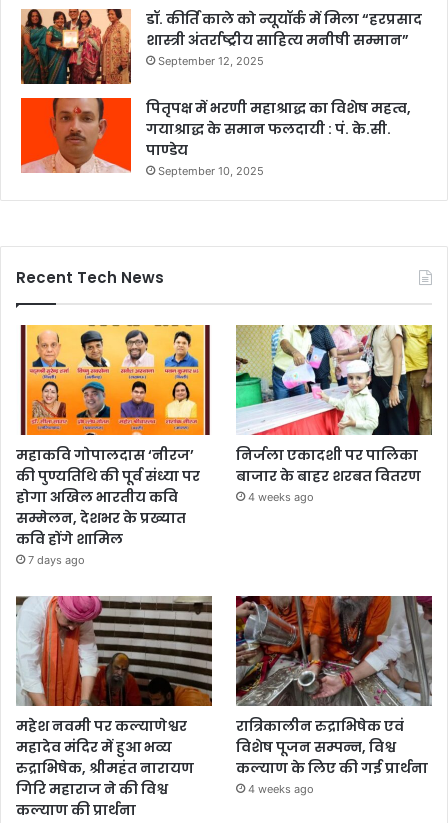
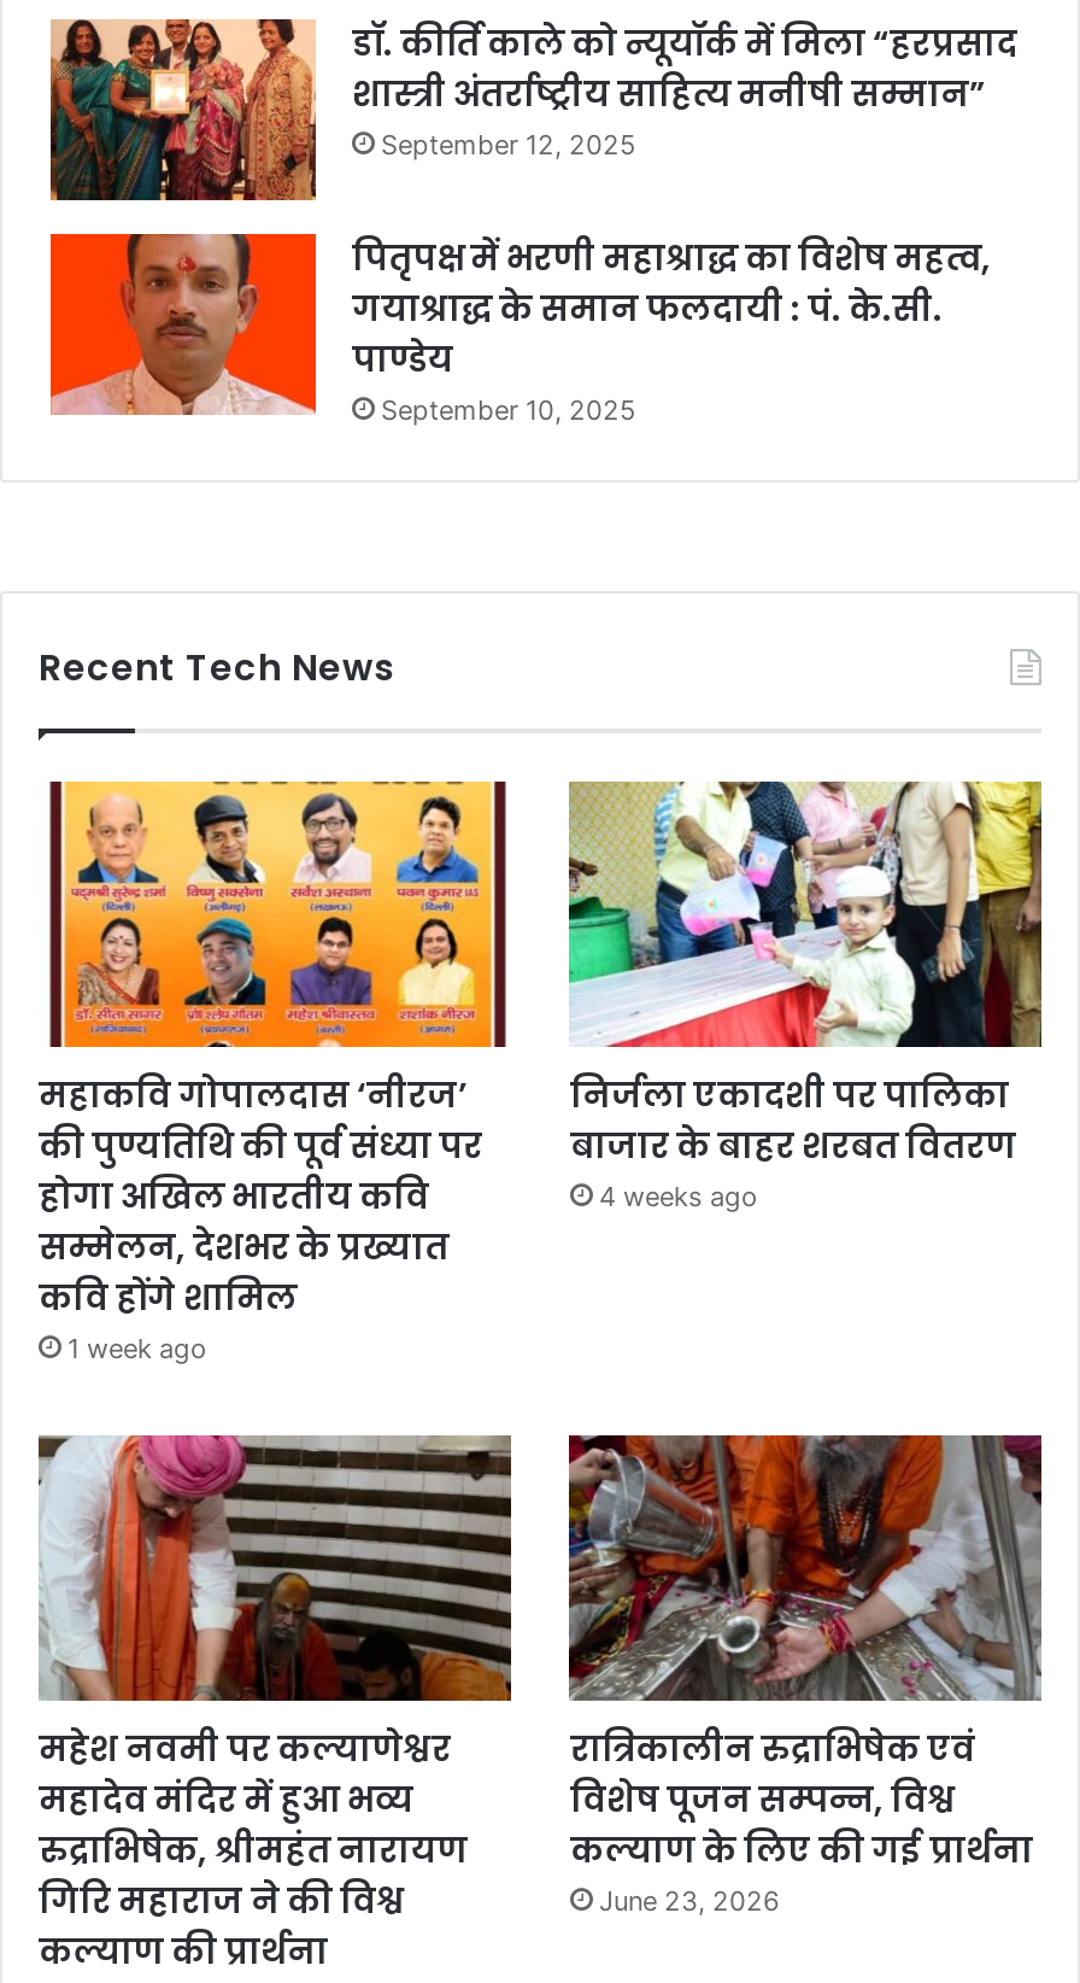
[28,553,85,567] 7 days ago -> [67,1332,207,1366] 1 week ago
[248,782,314,796] 4 weeks ago -> [599,1885,780,1919] June 23, 2026

